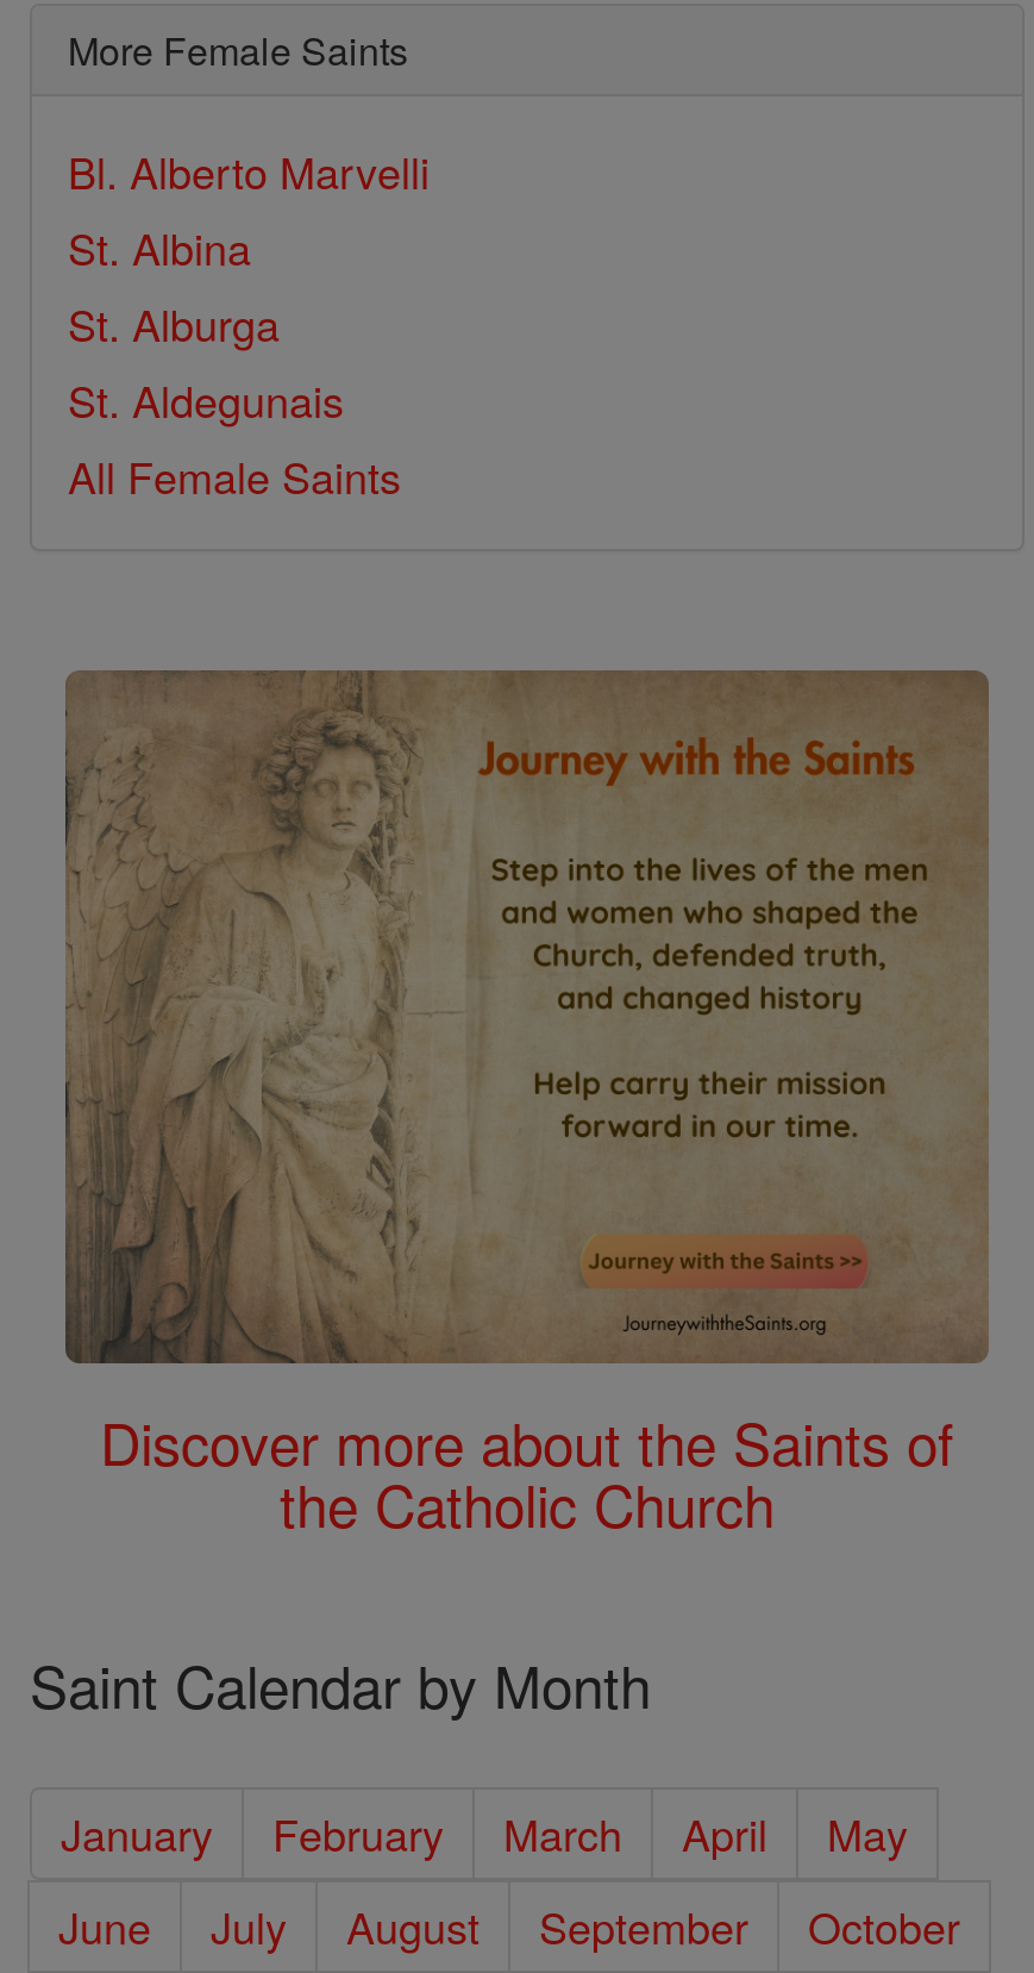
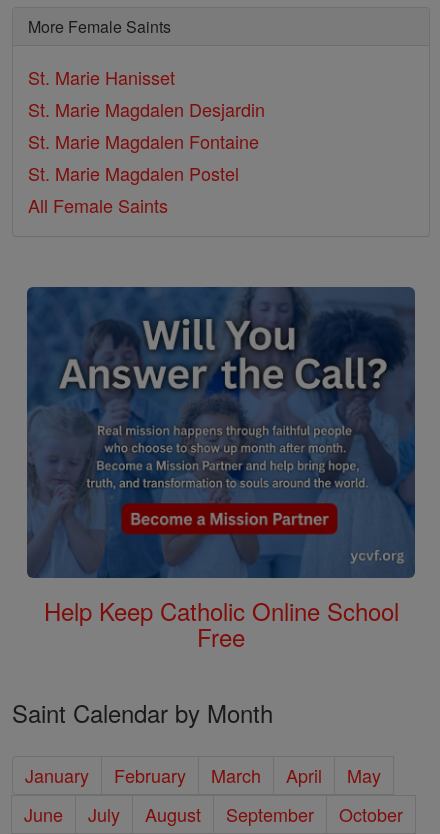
[68,139,430,430] Bl. Alberto Marvelli | St. Albina | St. Alburga | St. Aldegunais -> [28,64,265,186] St. Marie Hanisset | St. Marie Magdalen Desjardin | St. Marie Magdalen Fontaine | St. Marie Magdalen Postel
[63,668,991,1544] [image] | Discover more about the Saints of | the Catholic Church -> [26,286,416,654] [image] | Help Keep Catholic Online School | Free

